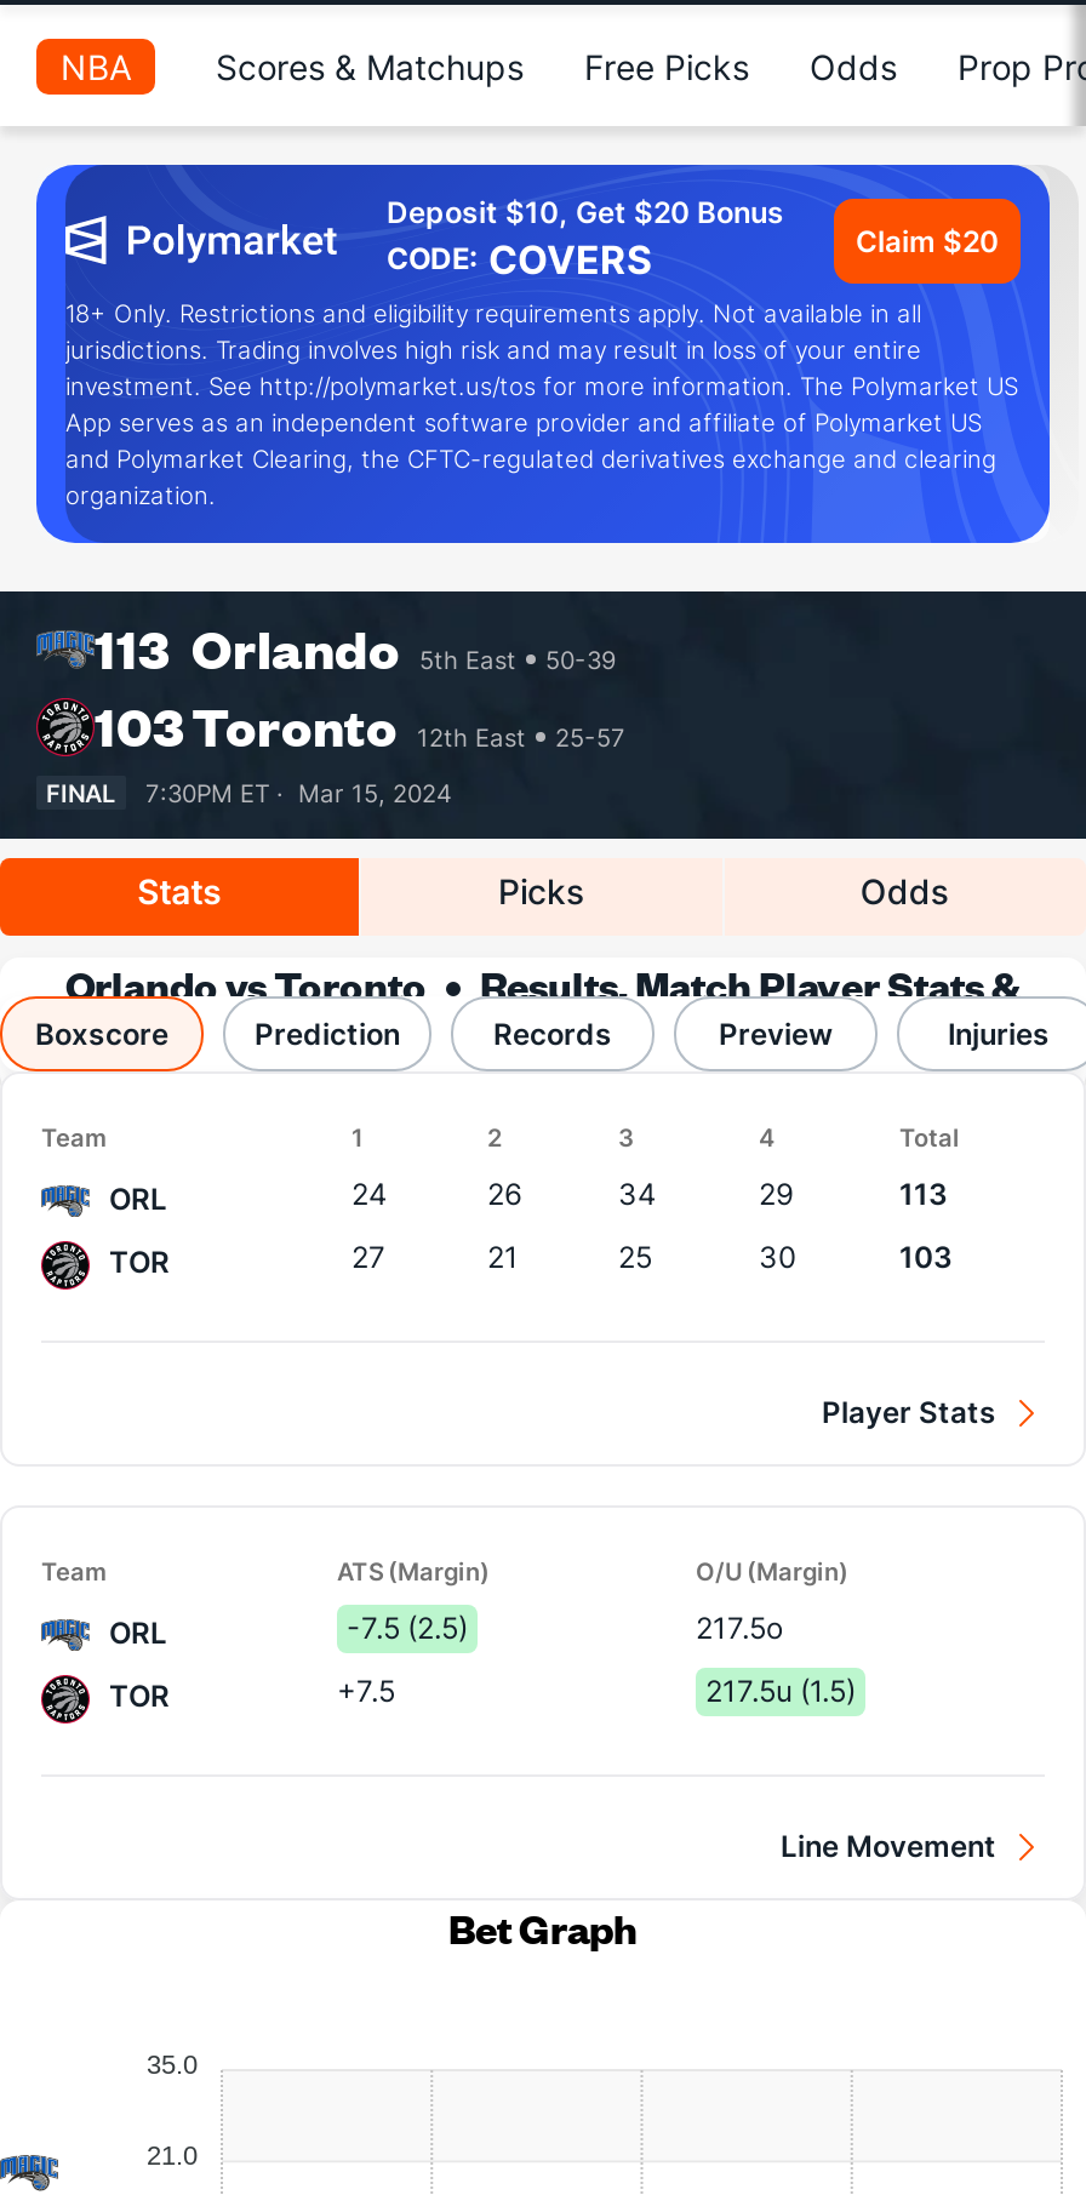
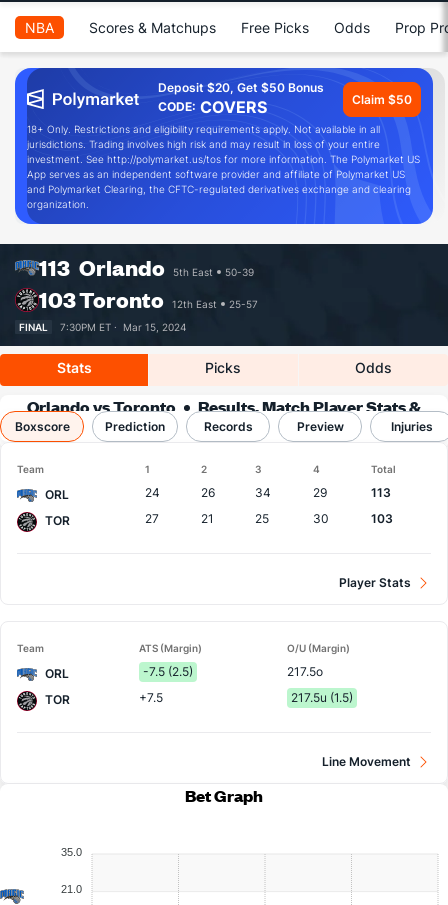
[387,194,784,230] Deposit $10, Get $20 Bonus -> [158,80,324,95] Deposit $20, Get $50 Bonus
[856,222,999,258] Claim $20 -> [352,91,412,106] Claim $50

